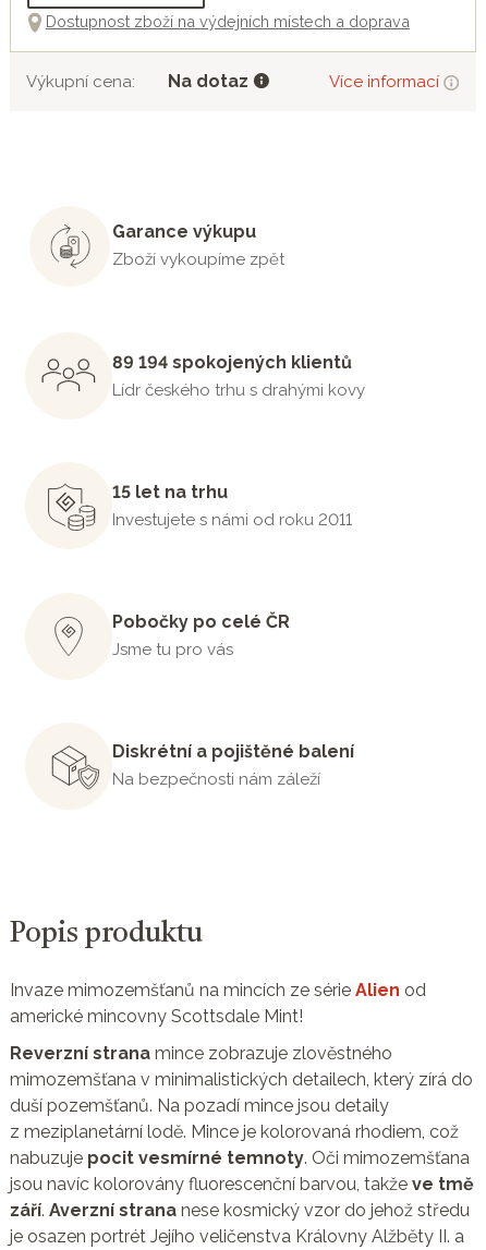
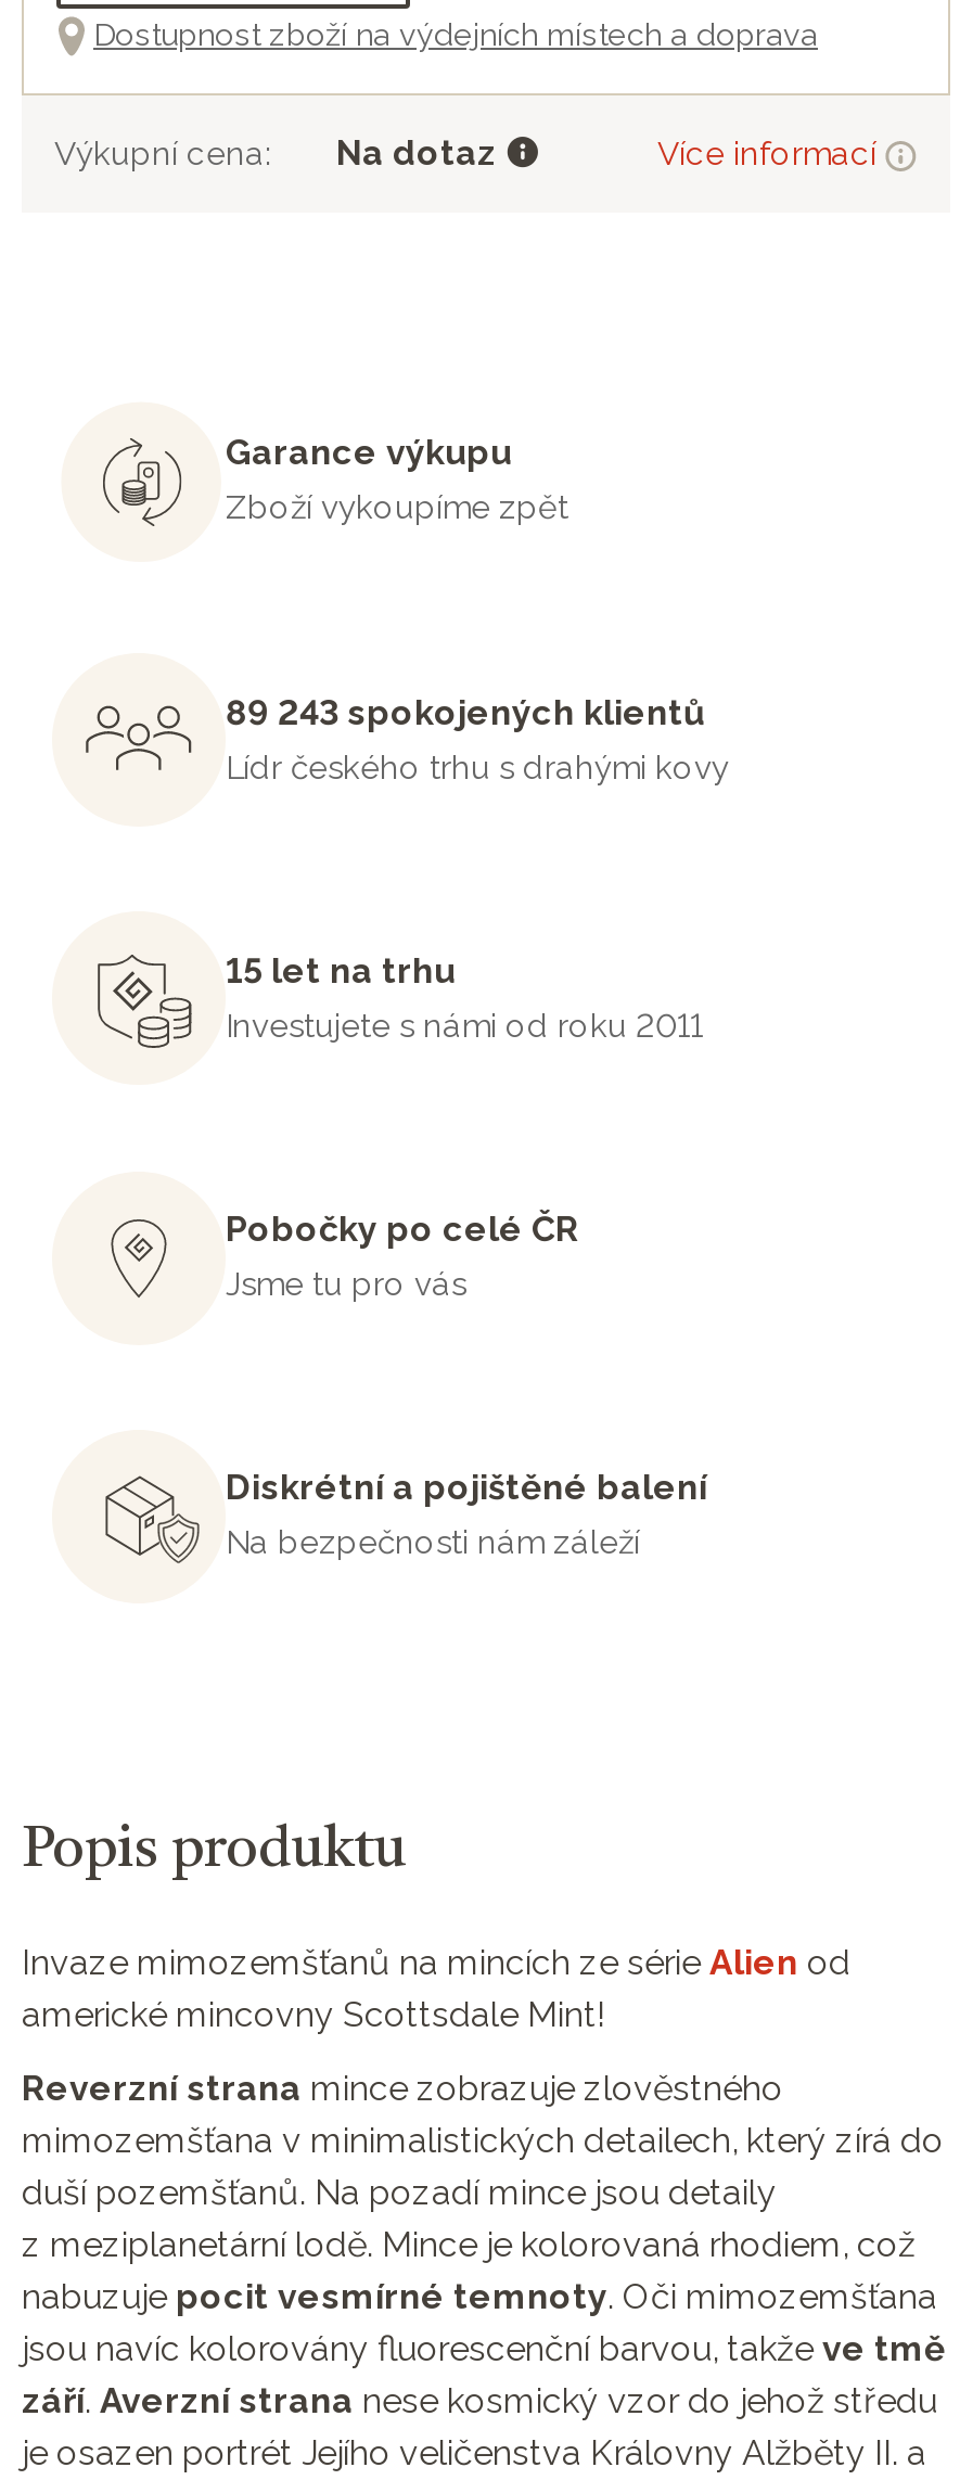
[112,352,352,372] 89 194 spokojených klientů -> [226,691,705,733] 89 243 spokojených klientů

